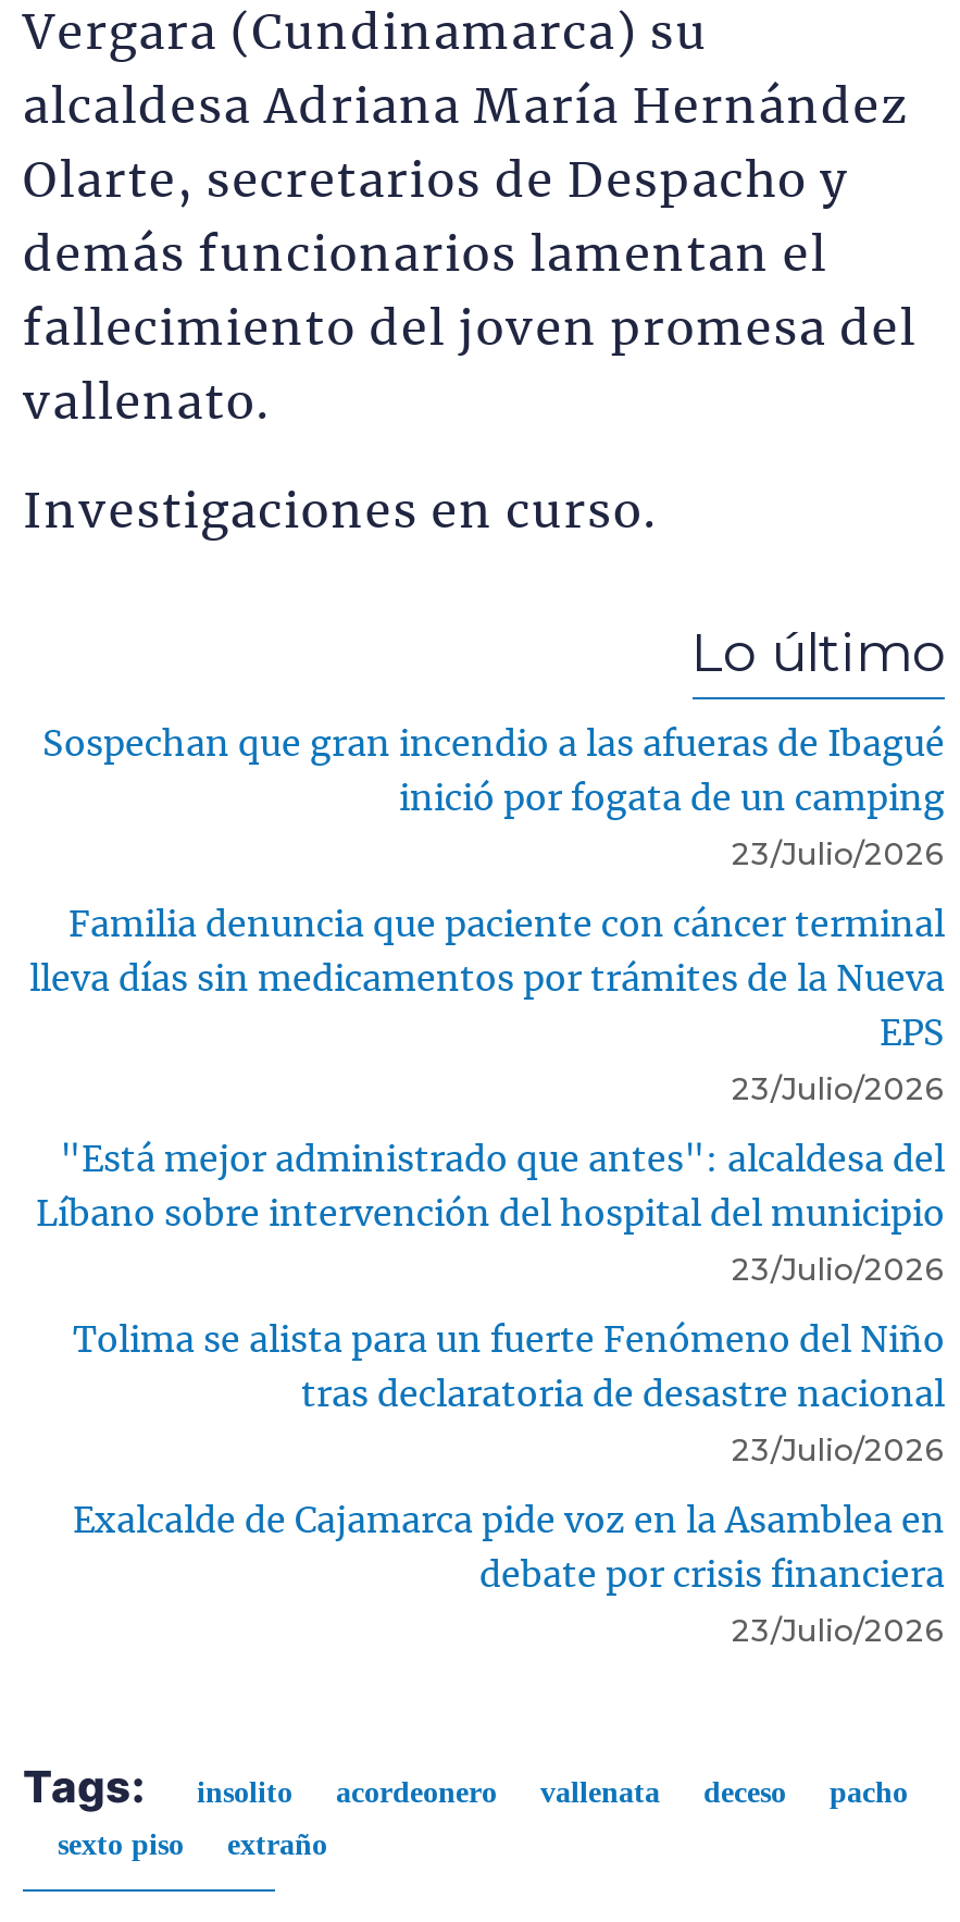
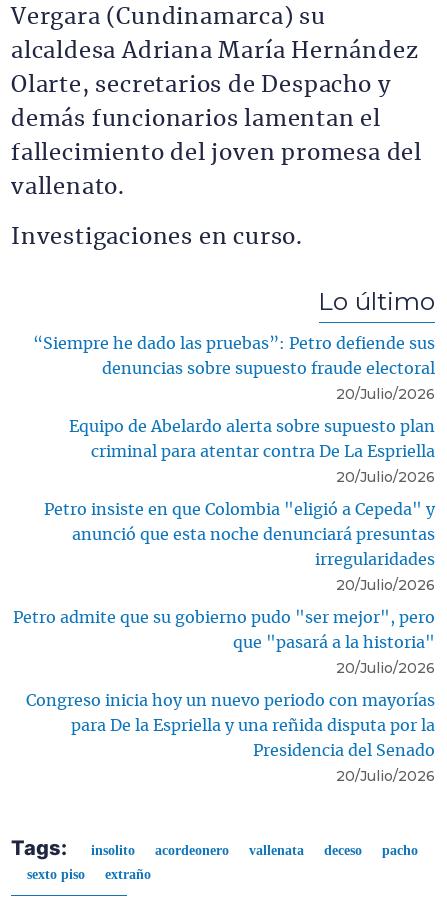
[29,727,945,1650] Sospechan que gran incendio a las afueras de Ibagué | inició por fogata de un camping | 23/Julio/2026 | Familia denuncia que paciente con cáncer terminal | lleva días sin medicamentos por trámites de la Nueva | EPS | 23/Julio/2026 | "Está mejor administrado que antes": alcaldesa del | Líbano sobre intervención del hospital del municipio | 23/Julio/2026 | Tolima se alista para un fuerte Fenómeno del Niño | tras declaratoria de desastre nacional | 23/Julio/2026 | Exalcalde de Cajamarca pide voz en la Asamblea en | debate por crisis financiera | 23/Julio/2026 -> [13,336,435,785] “Siempre he dado las pruebas”: Petro defiende sus | denuncias sobre supuesto fraude electoral | 20/Julio/2026 | Equipo de Abelardo alerta sobre supuesto plan | criminal para atentar contra De La Espriella | 20/Julio/2026 | Petro insiste en que Colombia "eligió a Cepeda" y | anunció que esta noche denunciará presuntas | irregularidades | 20/Julio/2026 | Petro admite que su gobierno pudo "ser mejor", pero | que "pasará a la historia" | 20/Julio/2026 | Congreso inicia hoy un nuevo periodo con mayorías | para De la Espriella y una reñida disputa por la | Presidencia del Senado | 20/Julio/2026

